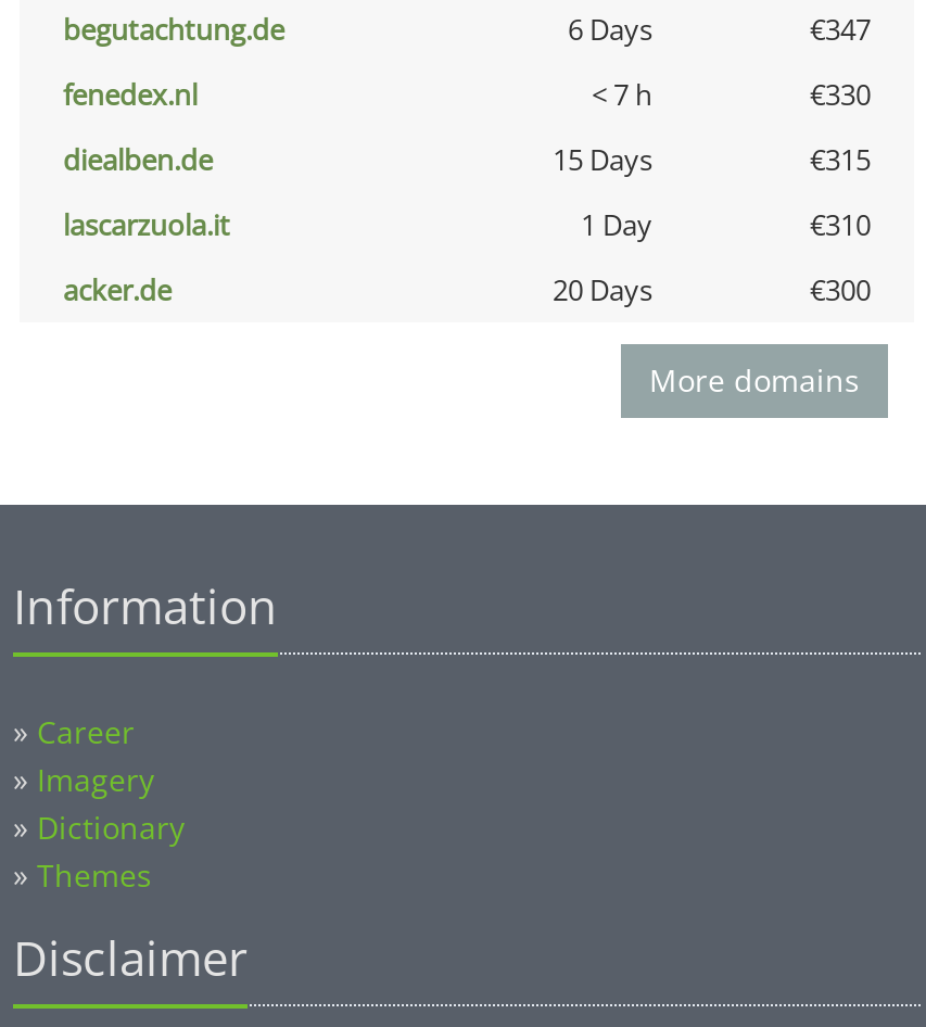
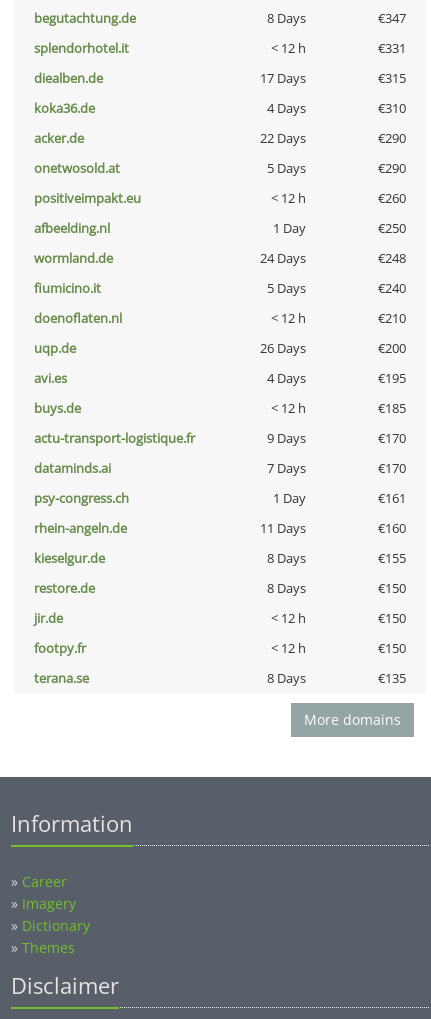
[568,10,652,49] 6 Days -> [266,9,305,27] 8 Days
[63,75,871,114] fenedex.nl | < 7 h | €330 -> [34,39,406,57] splendorhotel.it | < 12 h | €331
[553,140,652,179] 15 Days -> [259,69,305,87] 17 Days
[63,205,652,244] lascarzuola.it | 1 Day -> [34,99,305,117] koka36.de | 4 Days
[553,270,871,309] 20 Days | €300 -> [34,129,406,687] 22 Days | €290 | onetwosold.at | 5 Days | €290 | positiveimpakt.eu | < 12 h | €260 | afbeelding.nl | 1 Day | €250 | wormland.de | 24 Days | €248 | fiumicino.it | 5 Days | €240 | doenoflaten.nl | < 12 h | €210 | uqp.de | 26 Days | €200 | avi.es | 4 Days | €195 | buys.de | < 12 h | €185 | actu-transport-logistique.fr | 9 Days | €170 | dataminds.ai | 7 Days | €170 | psy-congress.ch | 1 Day | €161 | rhein-angeln.de | 11 Days | €160 | kieselgur.de | 8 Days | €155 | restore.de | 8 Days | €150 | jir.de | < 12 h | €150 | footpy.fr | < 12 h | €150 | terana.se | 8 Days | €135

